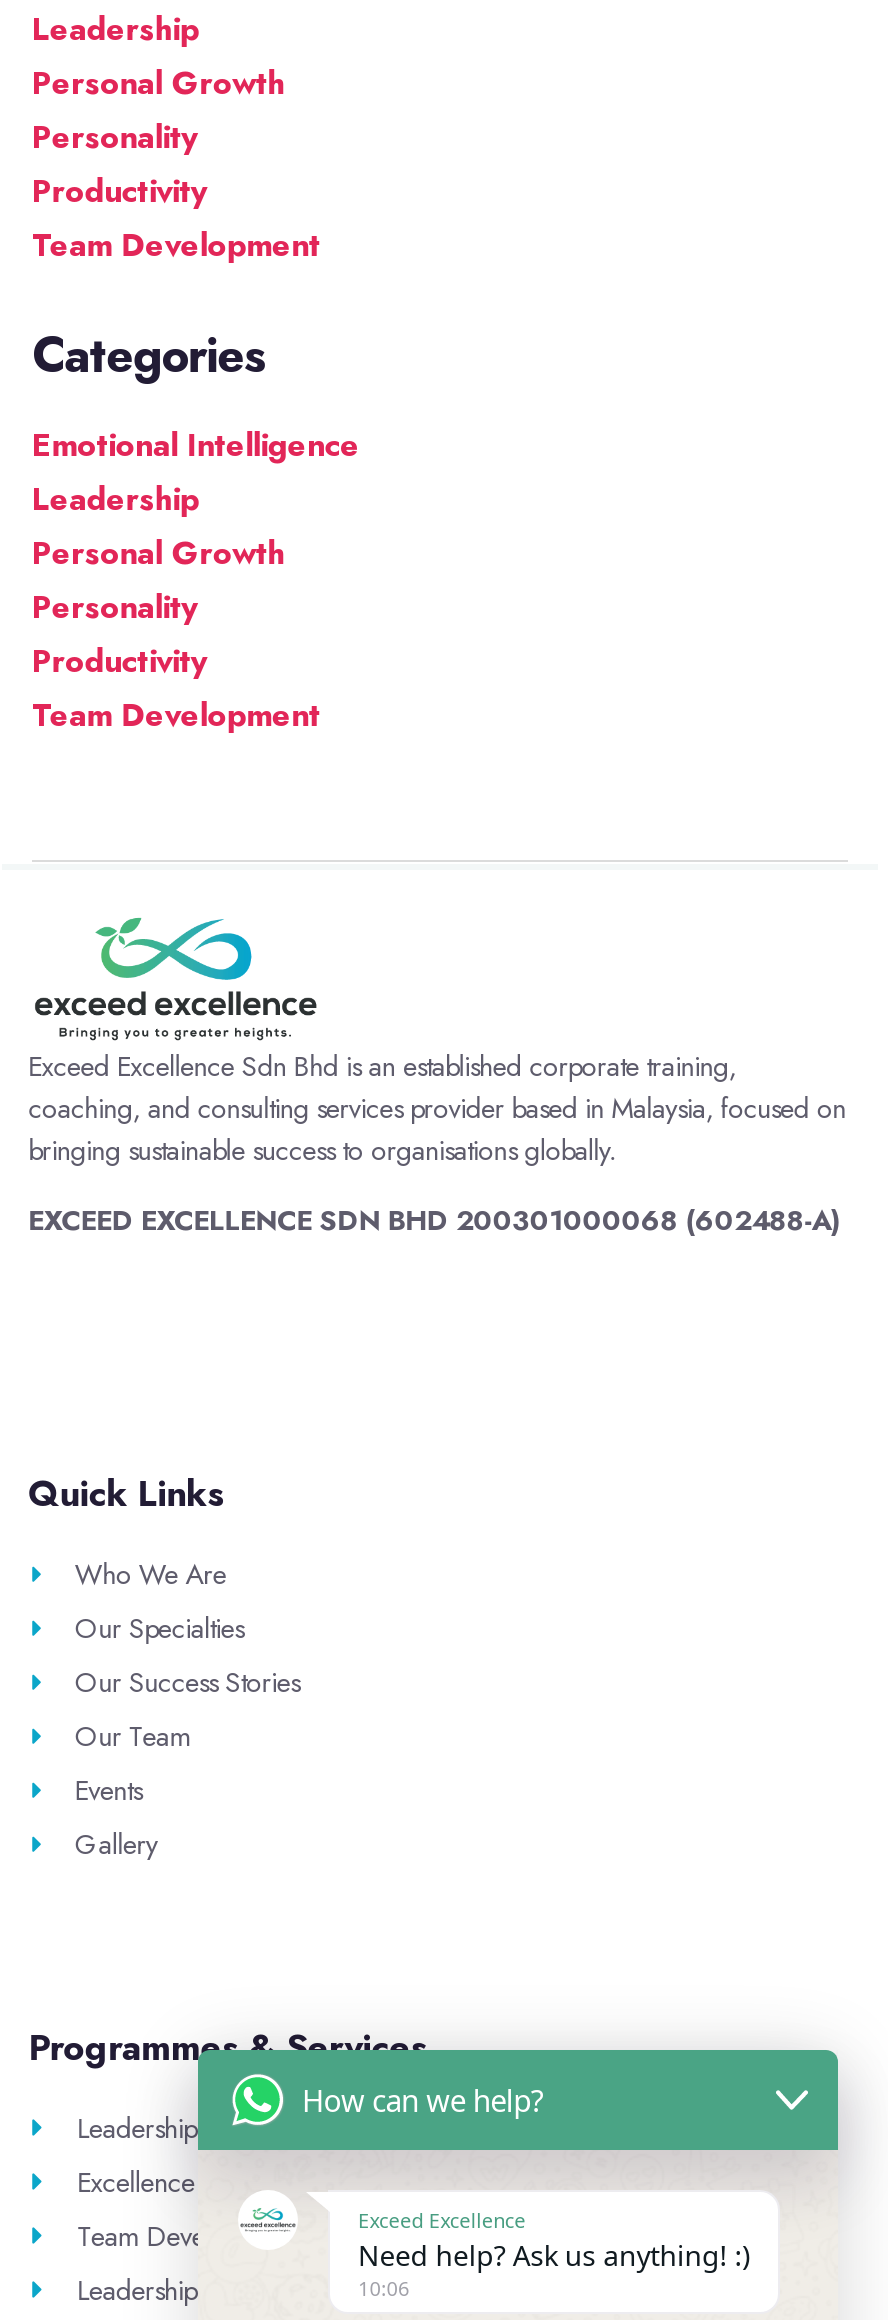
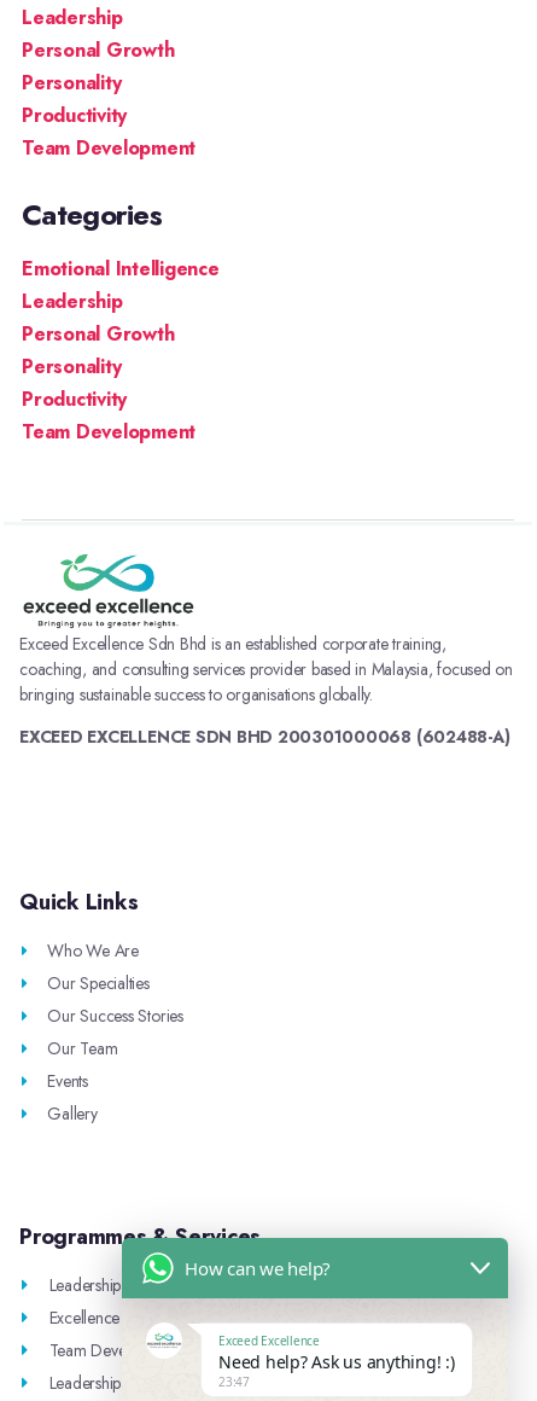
[358,2274,410,2302] 10:06 -> [218,1373,250,1390] 23:47

